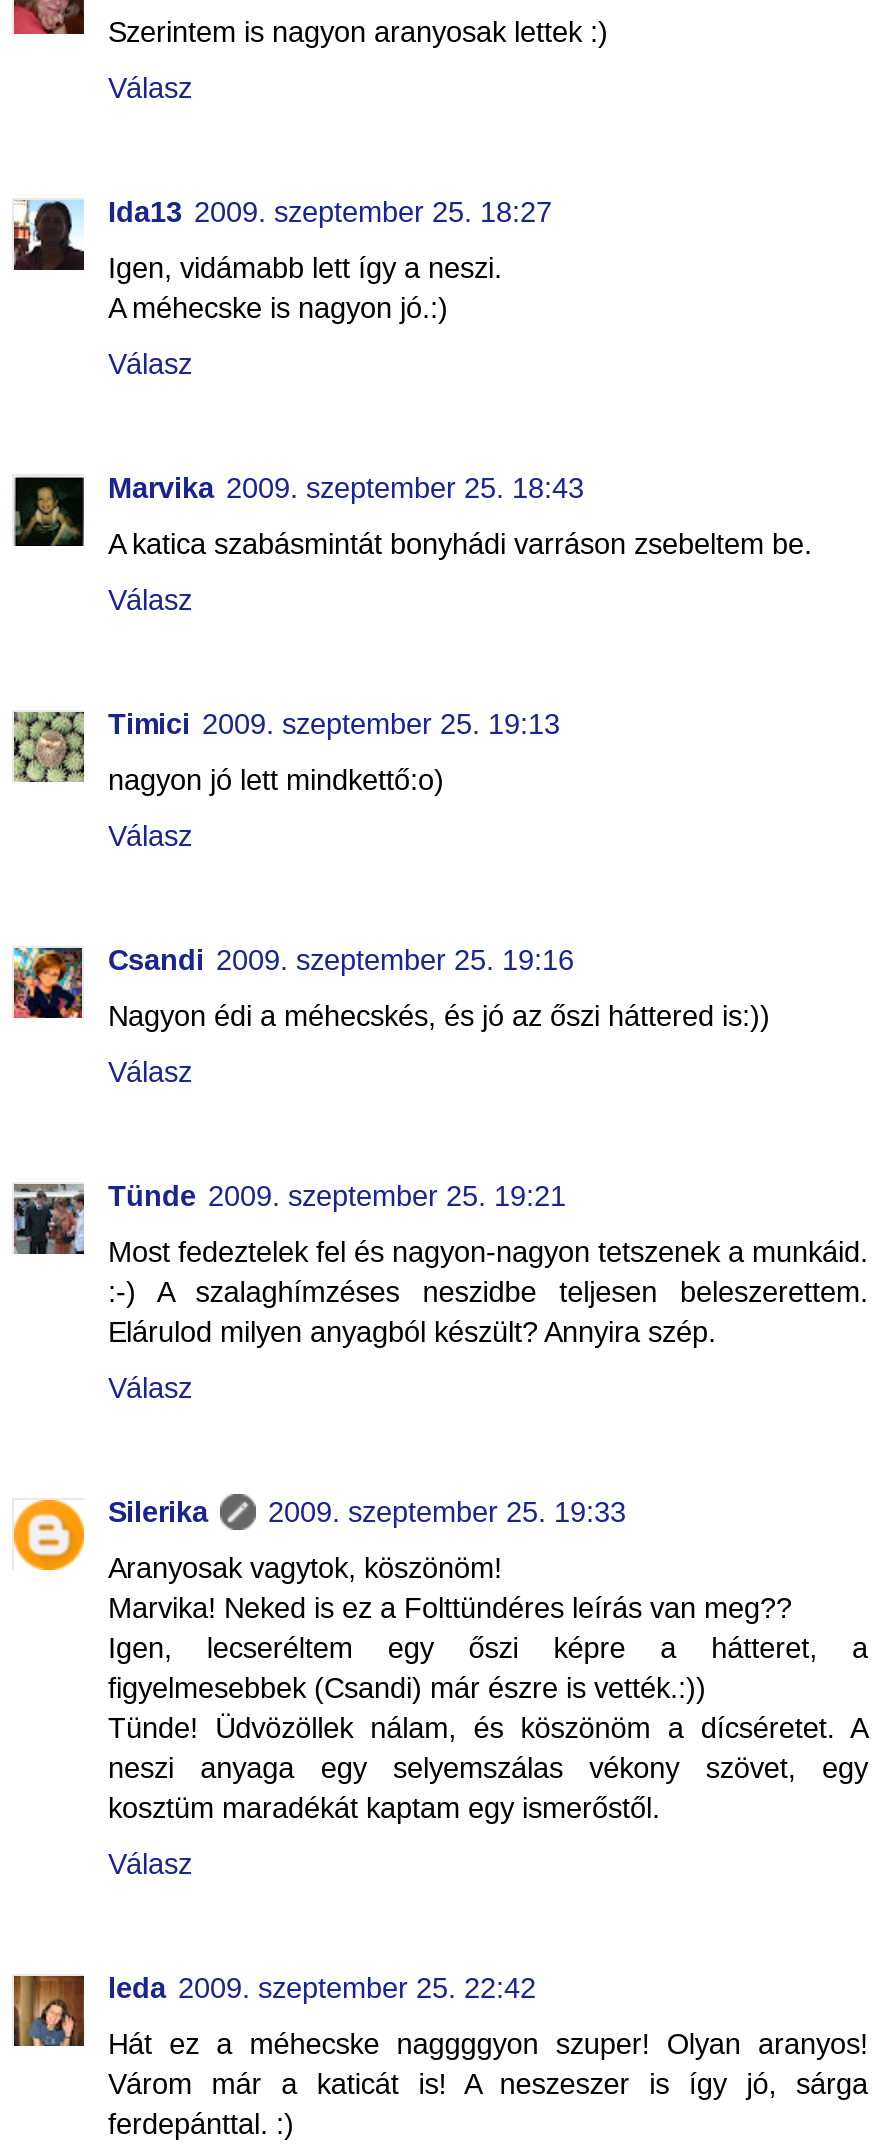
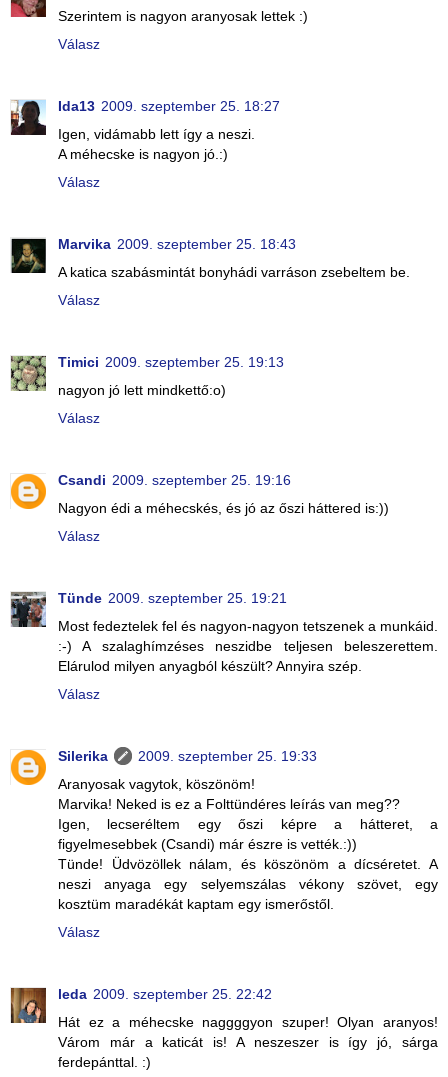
[12,946,84,1020] [image] -> [10,473,47,510] [image]

